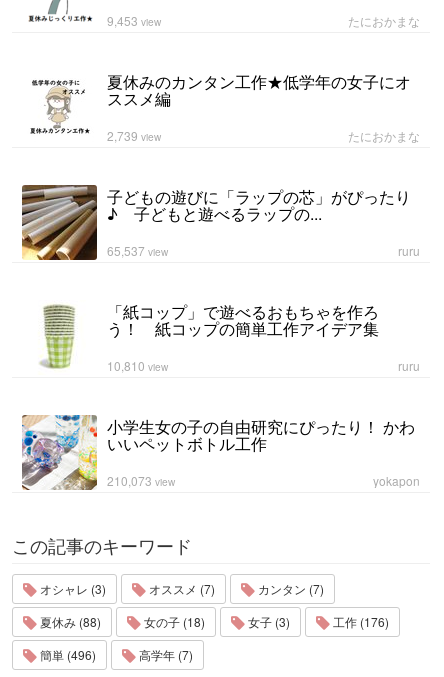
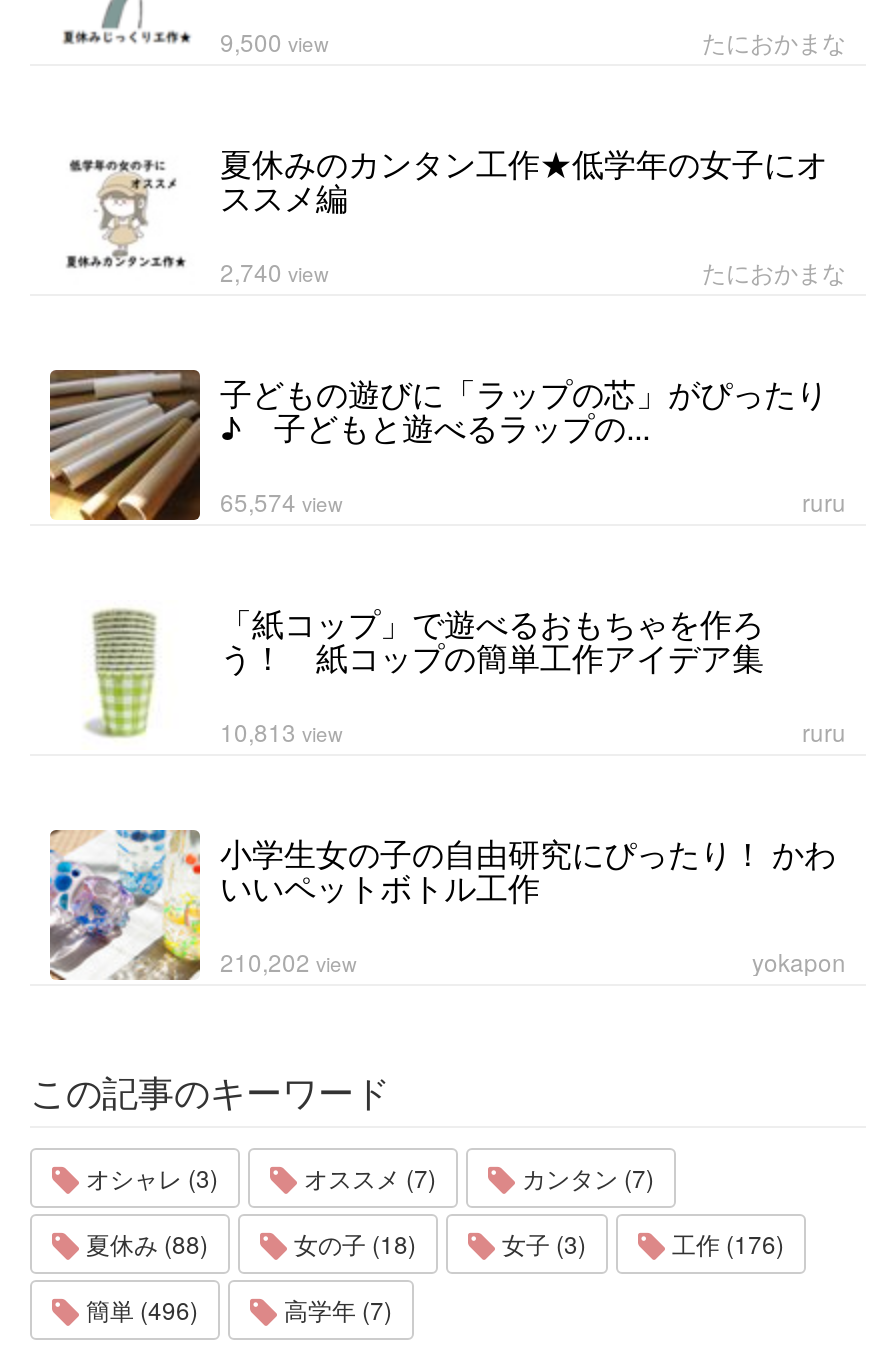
[107,12,161,29] 9,453 view -> [220,25,328,59] 9,500 view
[107,127,161,144] 2,739 view -> [220,255,328,289] 2,740 view
[107,242,168,259] 65,537 view -> [220,485,342,519] 65,574 view
[107,357,168,374] 10,810 view -> [220,715,342,749] 10,813 view
[107,472,175,489] 210,073 view -> [220,945,356,979] 210,202 view

